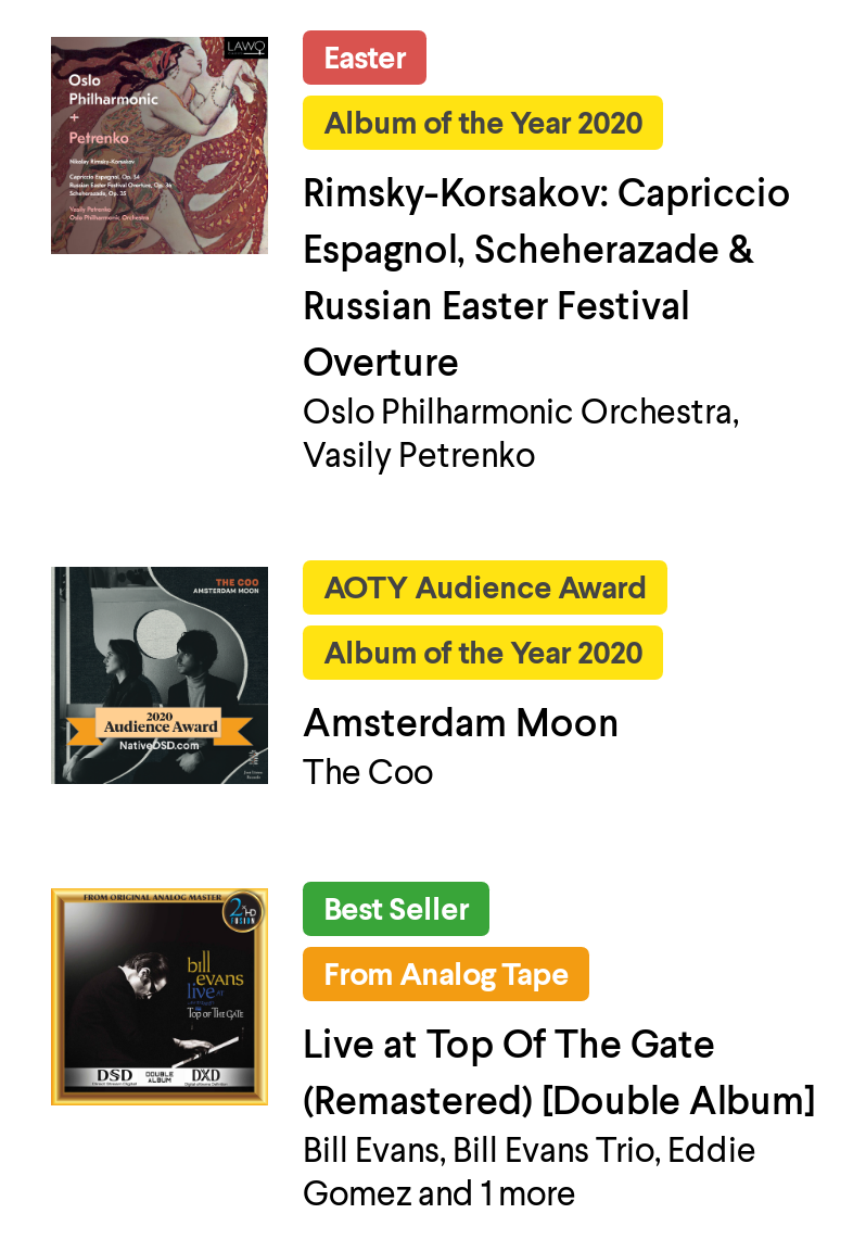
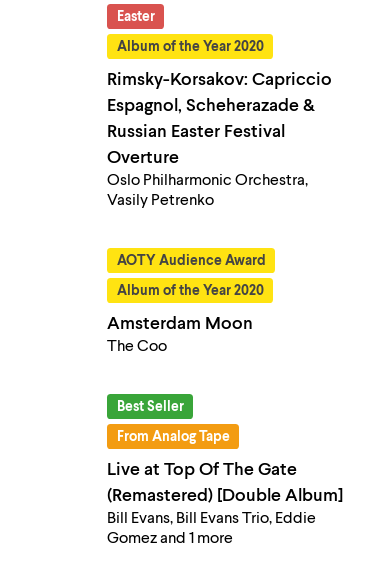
[49,35,270,256] [image] -> none
[51,565,270,786] [image] -> none
[49,886,270,1108] [image] -> none

